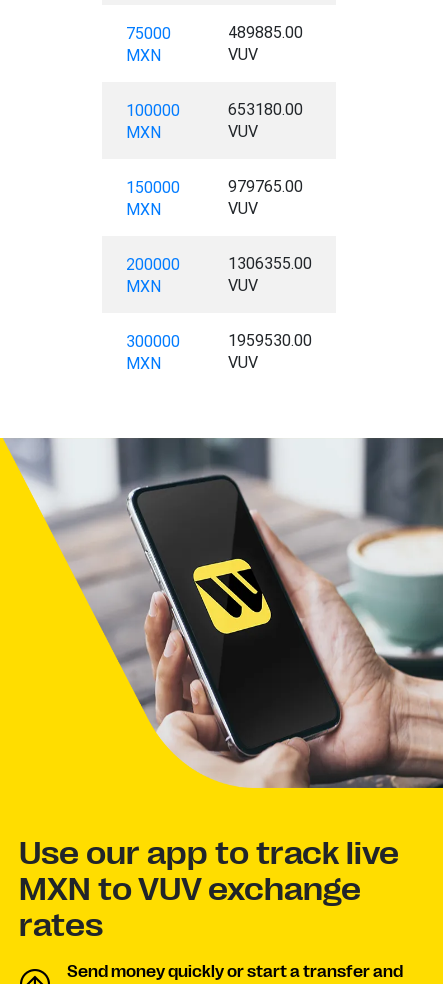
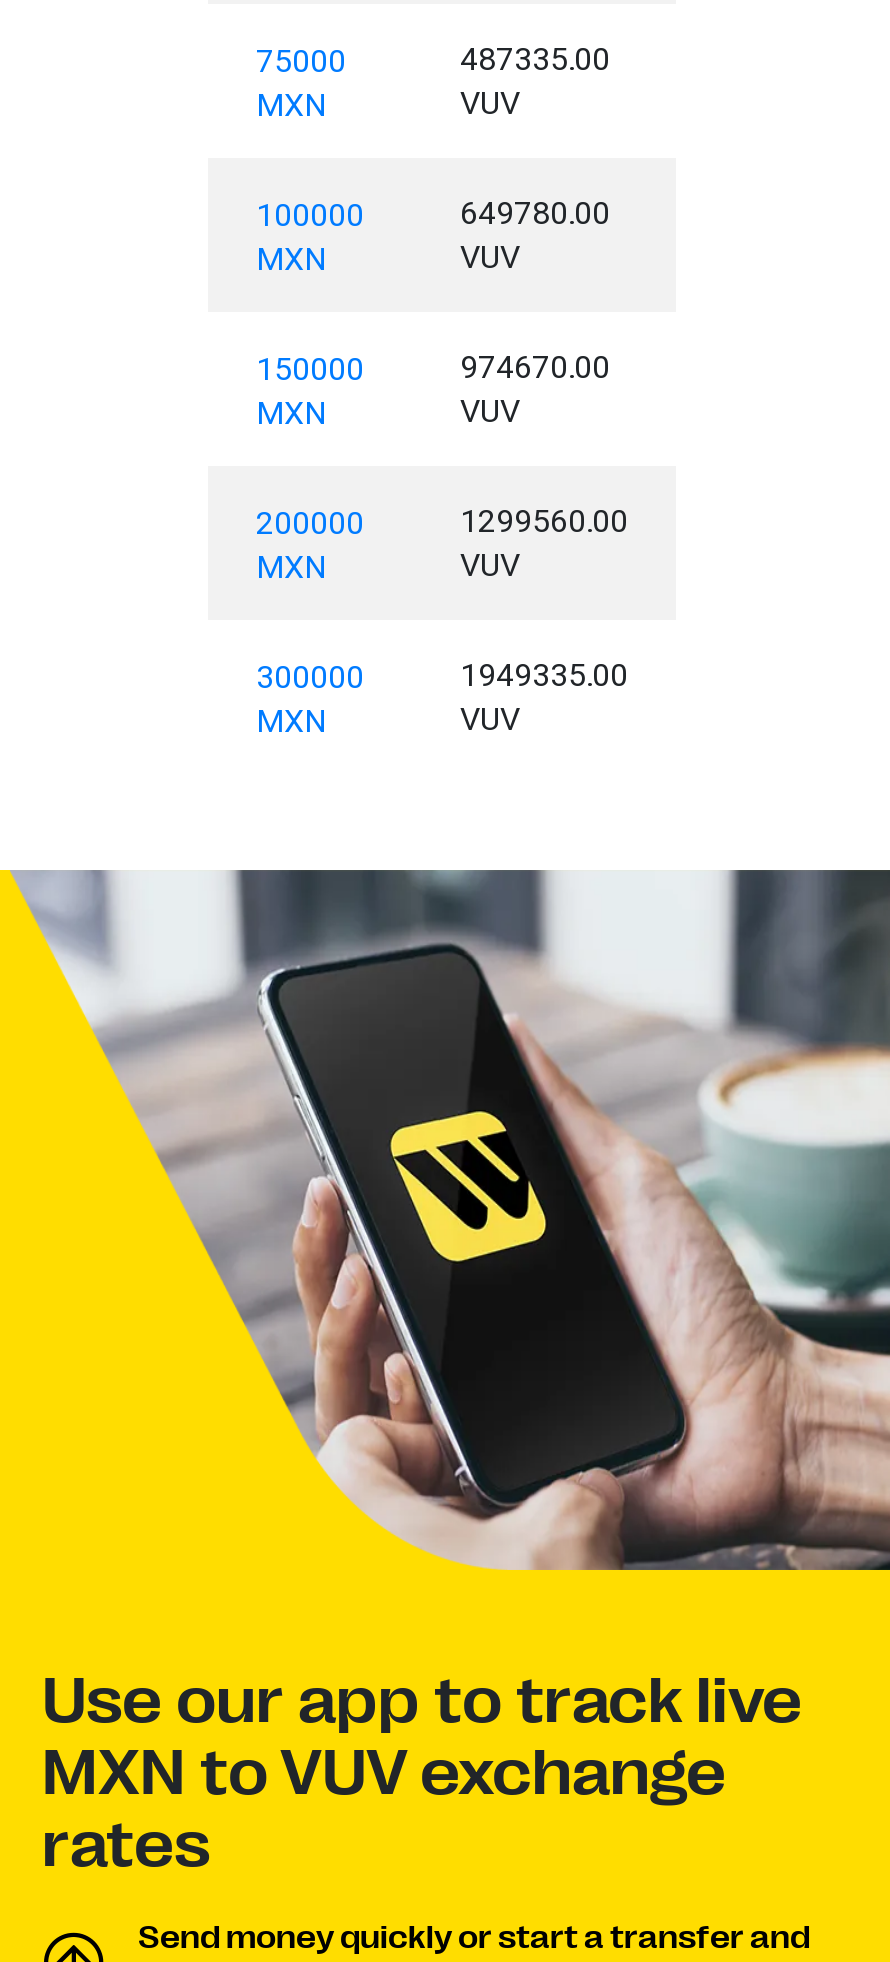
[228,22,303,42] 489885.00 -> [460,38,610,78] 487335.00
[228,99,303,119] 653180.00 -> [460,192,610,232] 649780.00
[228,176,303,196] 979765.00 -> [460,346,610,386] 974670.00
[228,253,312,273] 1306355.00 -> [460,500,628,540] 1299560.00
[228,330,312,350] 1959530.00 -> [460,654,628,694] 1949335.00

